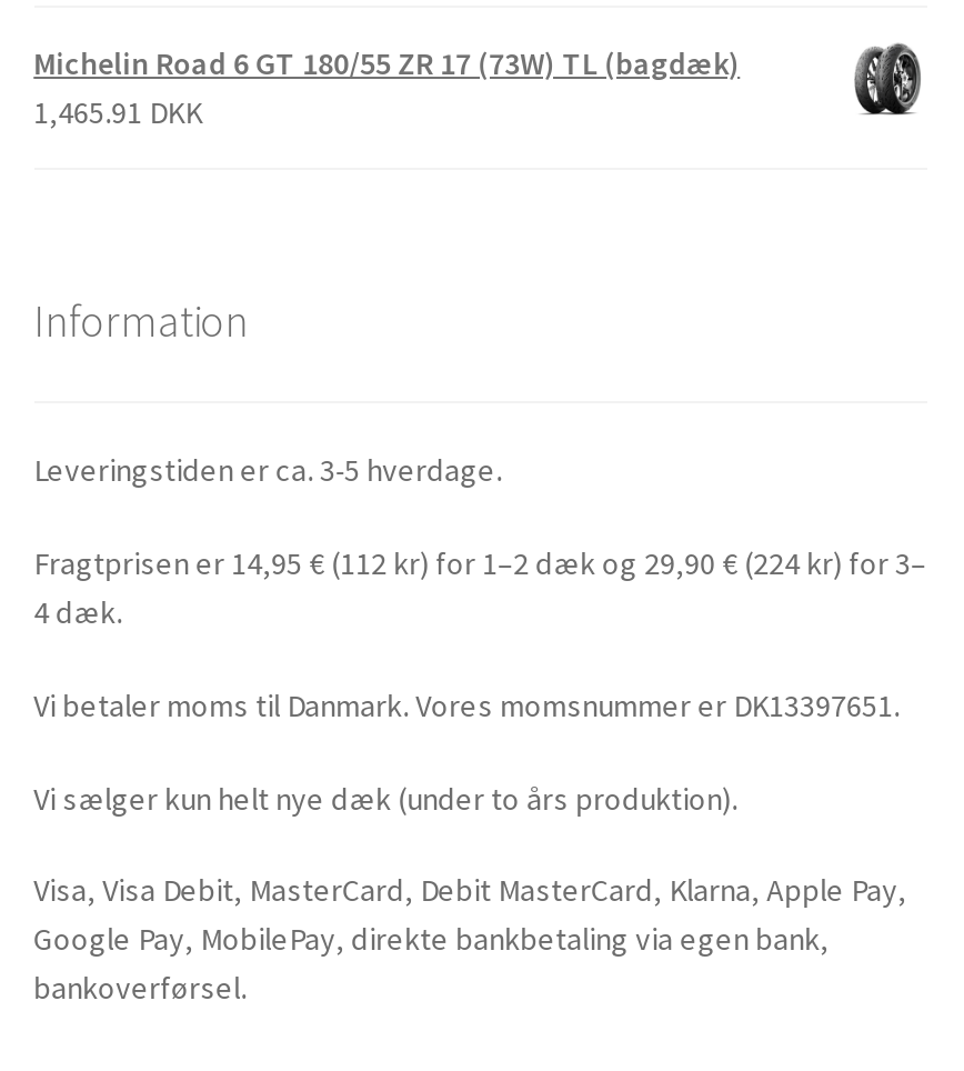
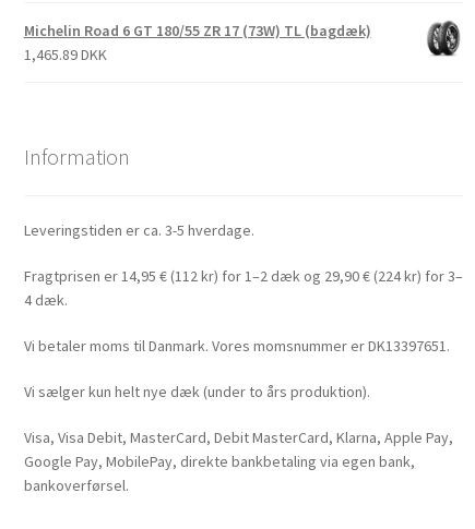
[34,92,202,132] 1,465.91 DKK -> [24,45,107,64] 1,465.89 DKK

